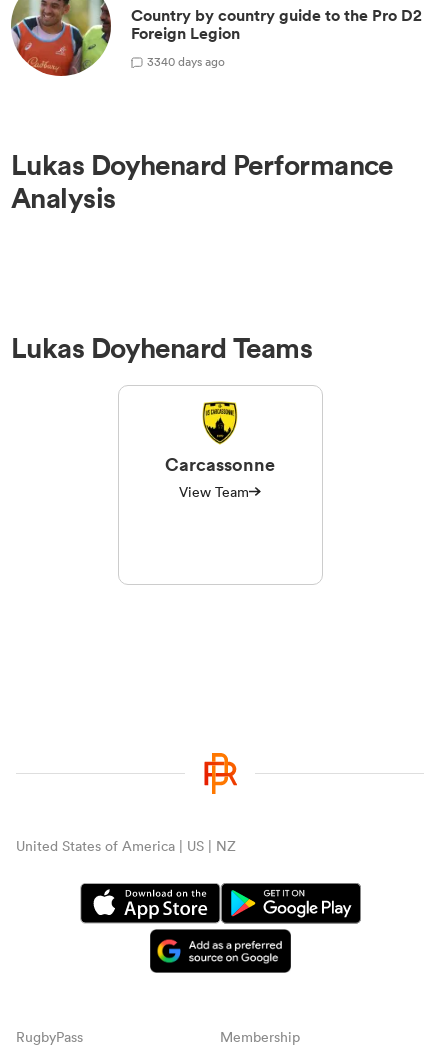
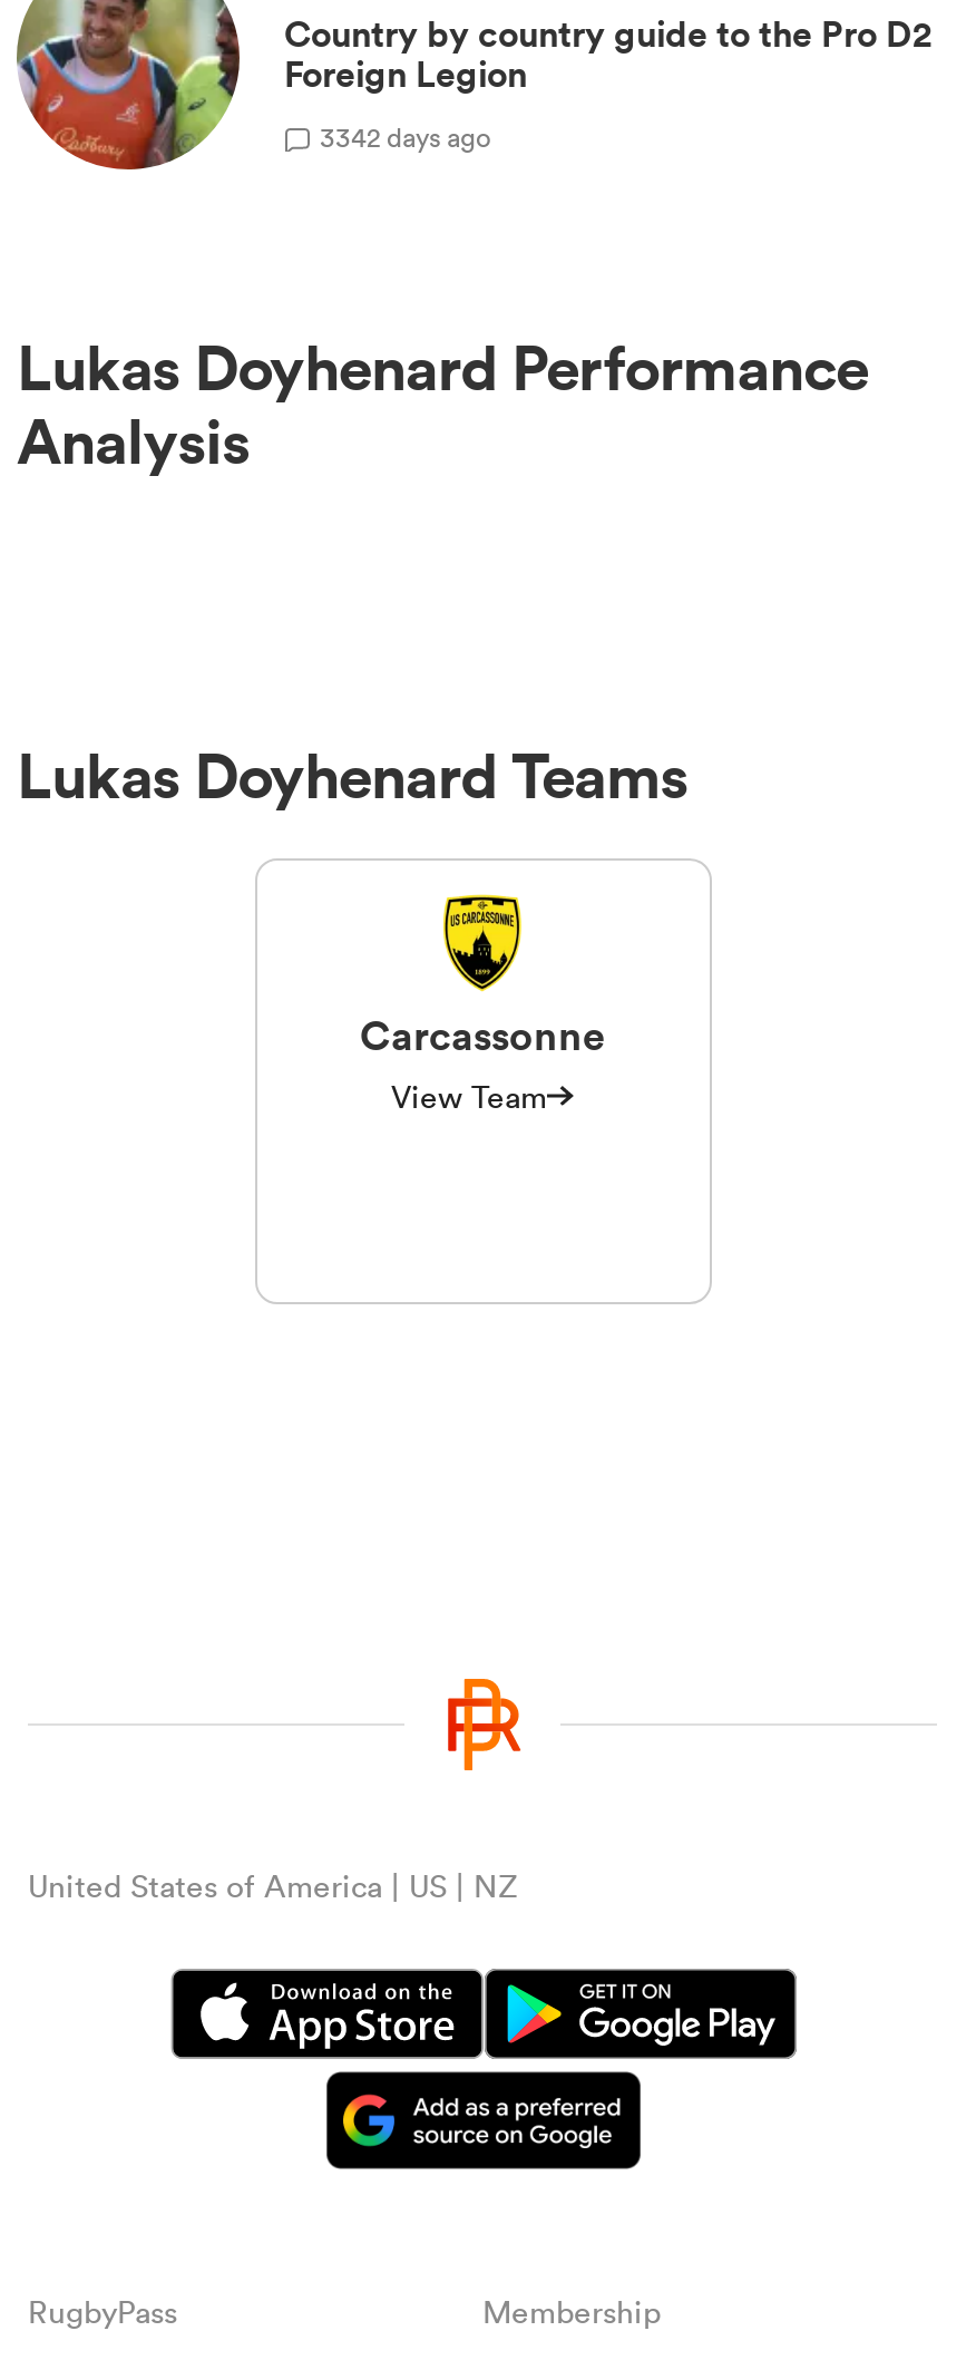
[147,53,225,70] 3340 days ago -> [320,117,491,155] 3342 days ago

